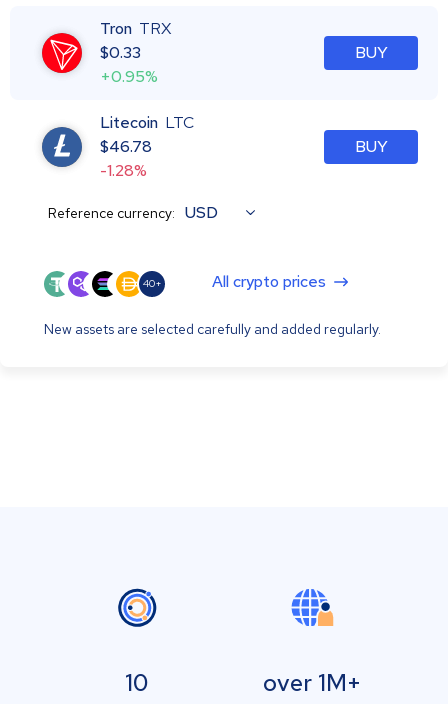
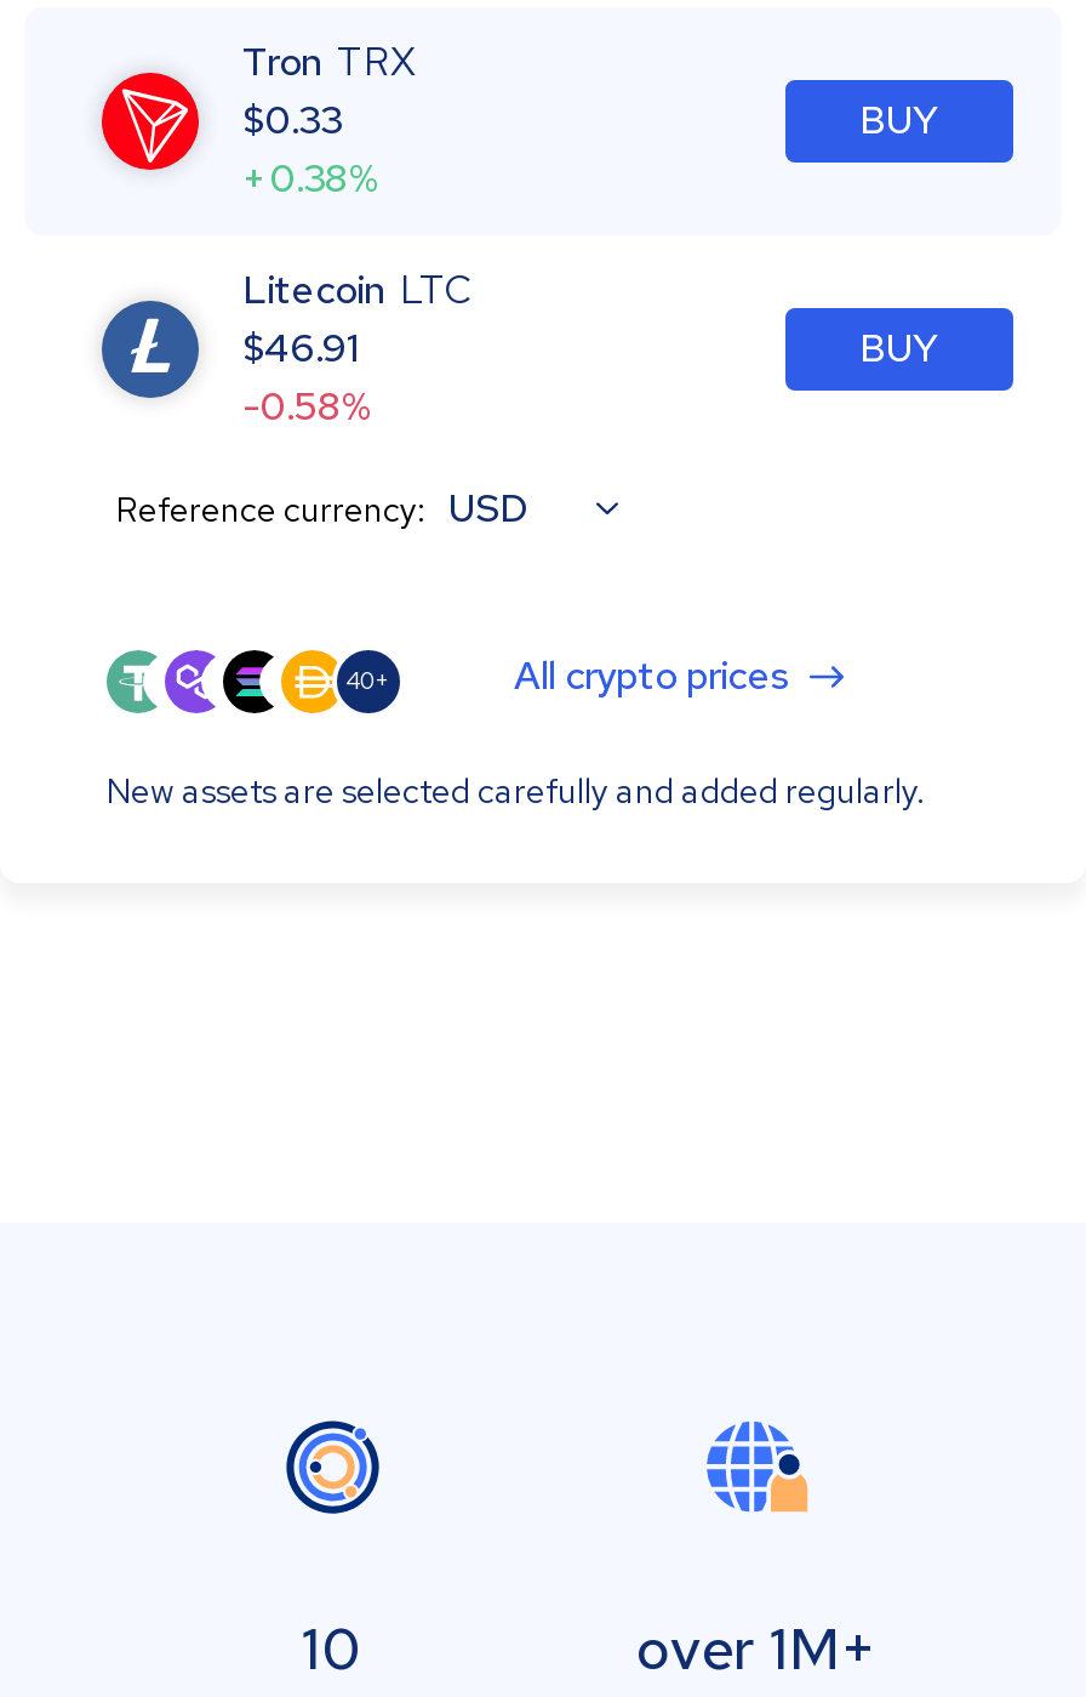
[100,66,158,87] +0.95% -> [242,152,381,203] +0.38%
[100,136,152,157] $46.78 -> [242,322,359,373] $46.91
[100,160,147,181] -1.28% -> [242,380,373,431] -0.58%

